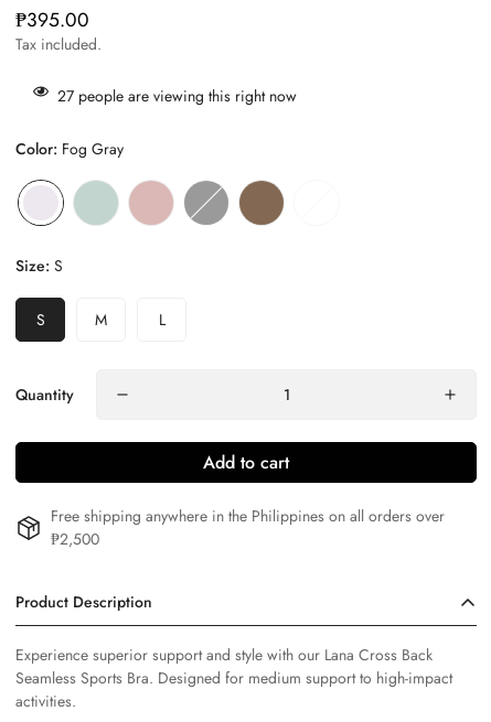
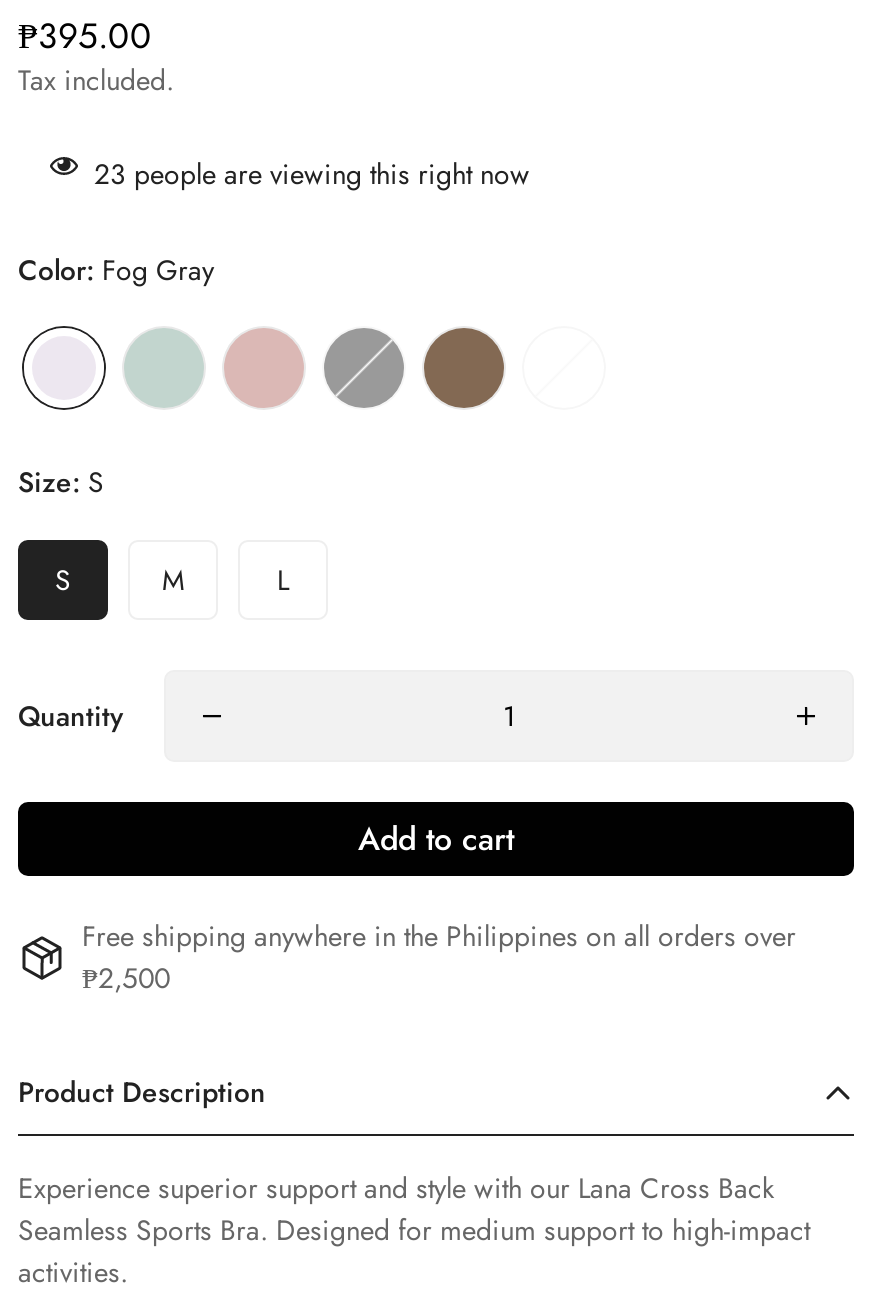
[57,85,297,107] 27 people are viewing this right now -> [94,154,530,194] 23 people are viewing this right now

